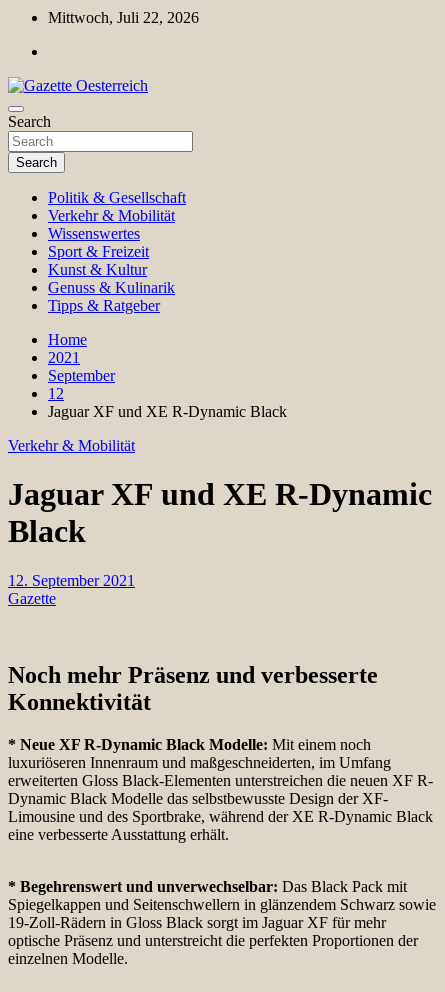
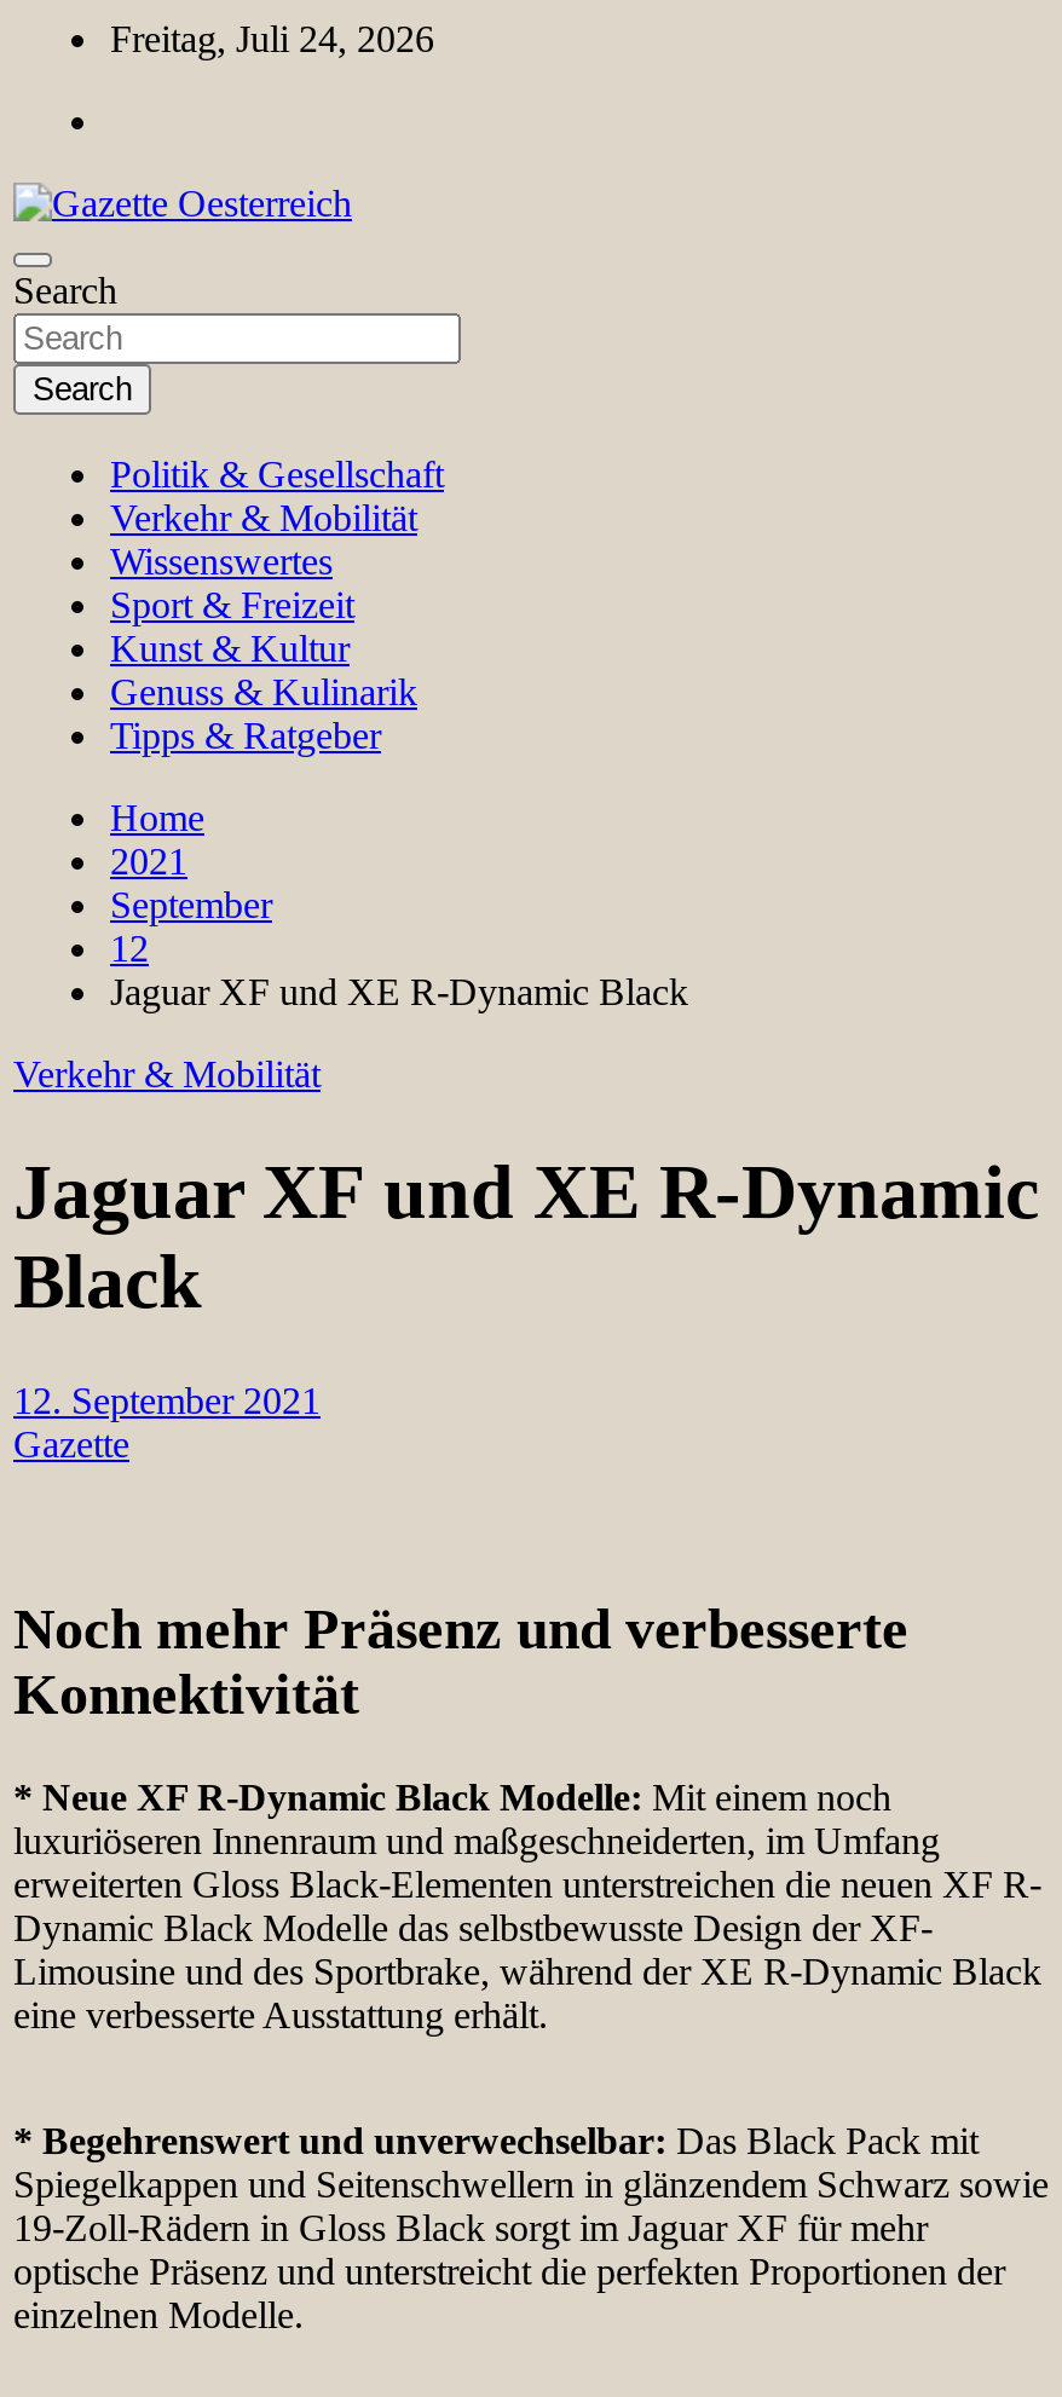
[48,9,199,26] Mittwoch, Juli 22, 2026 -> [110,18,434,59] Freitag, Juli 24, 2026

